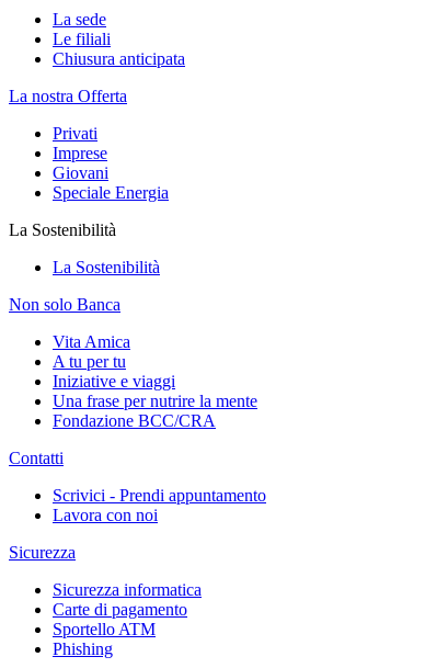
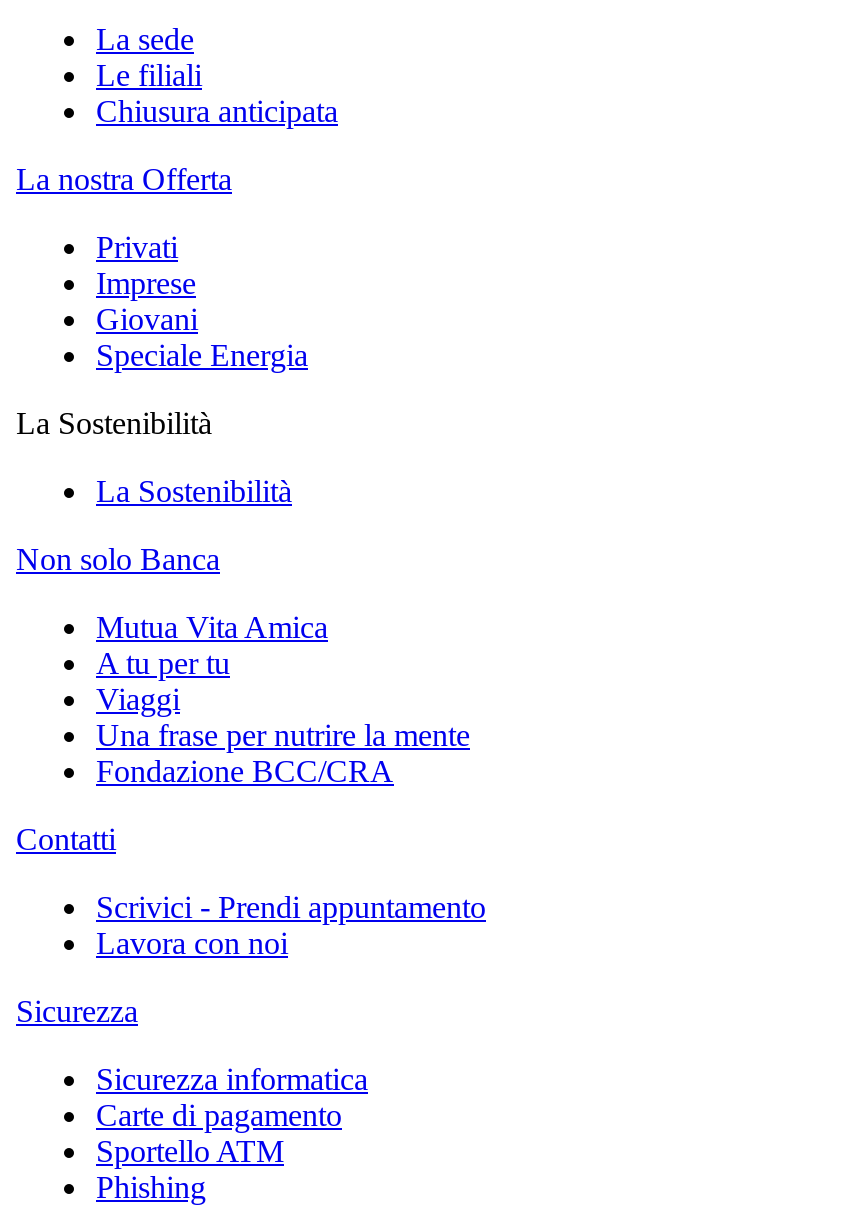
[53,332,130,351] Vita Amica -> [96,610,328,644] Mutua Vita Amica
[53,372,175,390] Iniziative e viaggi -> [96,682,180,716] Viaggi

